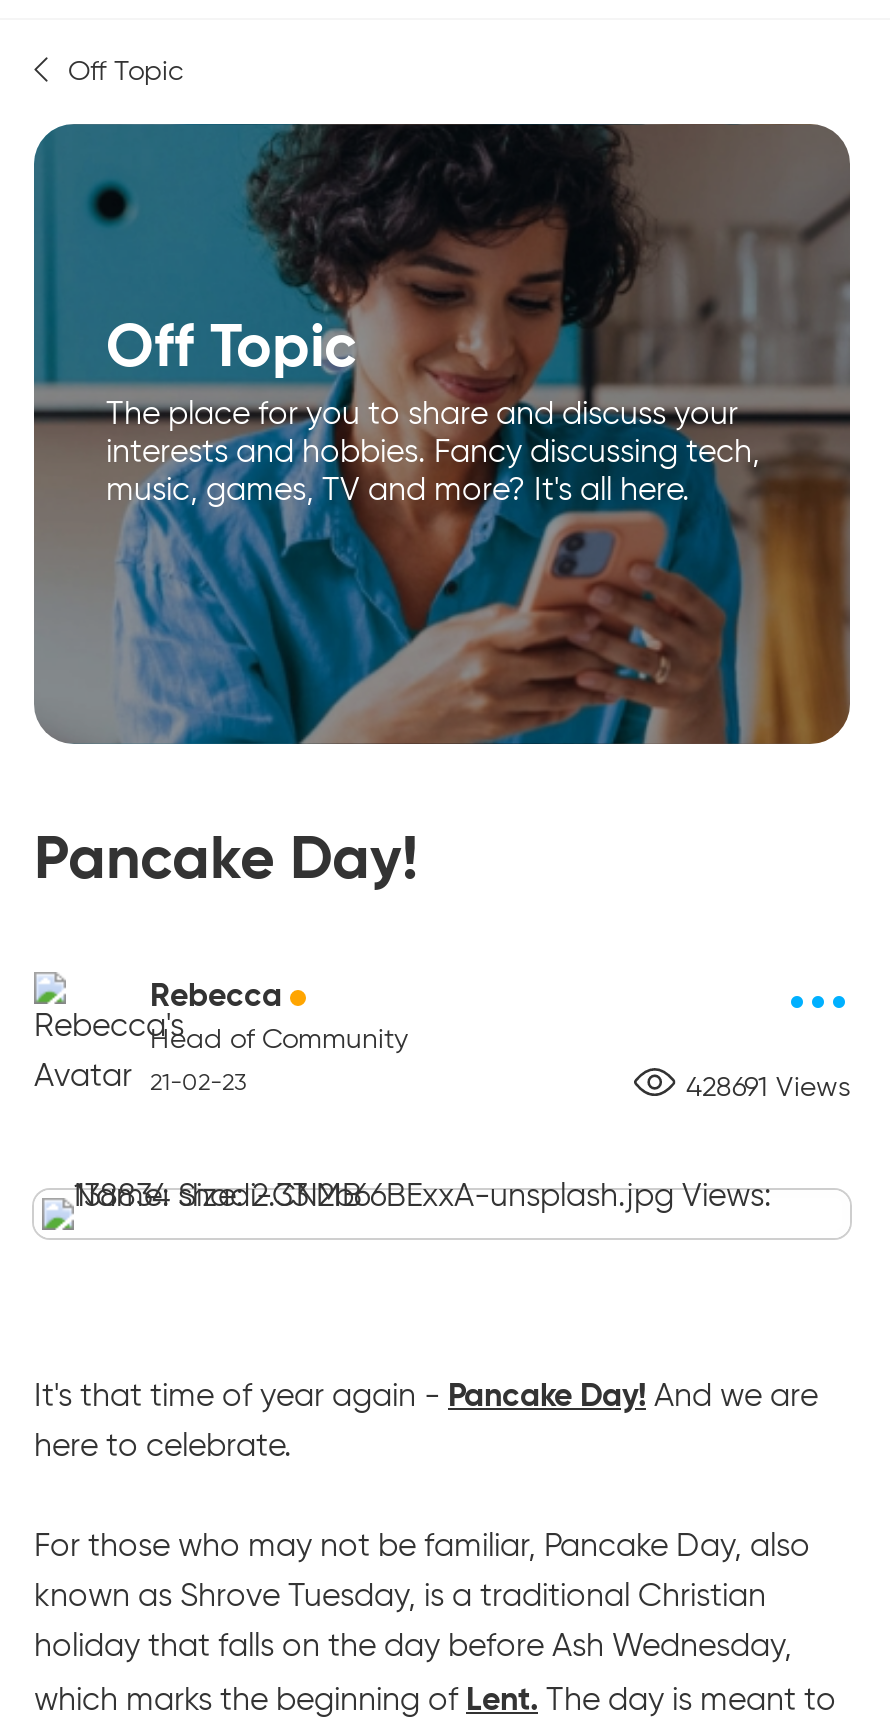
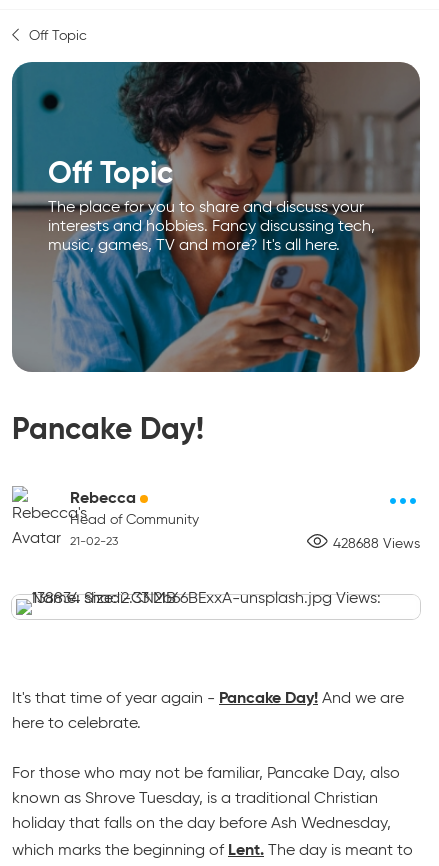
[686,1073,850,1101] 428691 Views -> [333,537,420,551] 428688 Views

